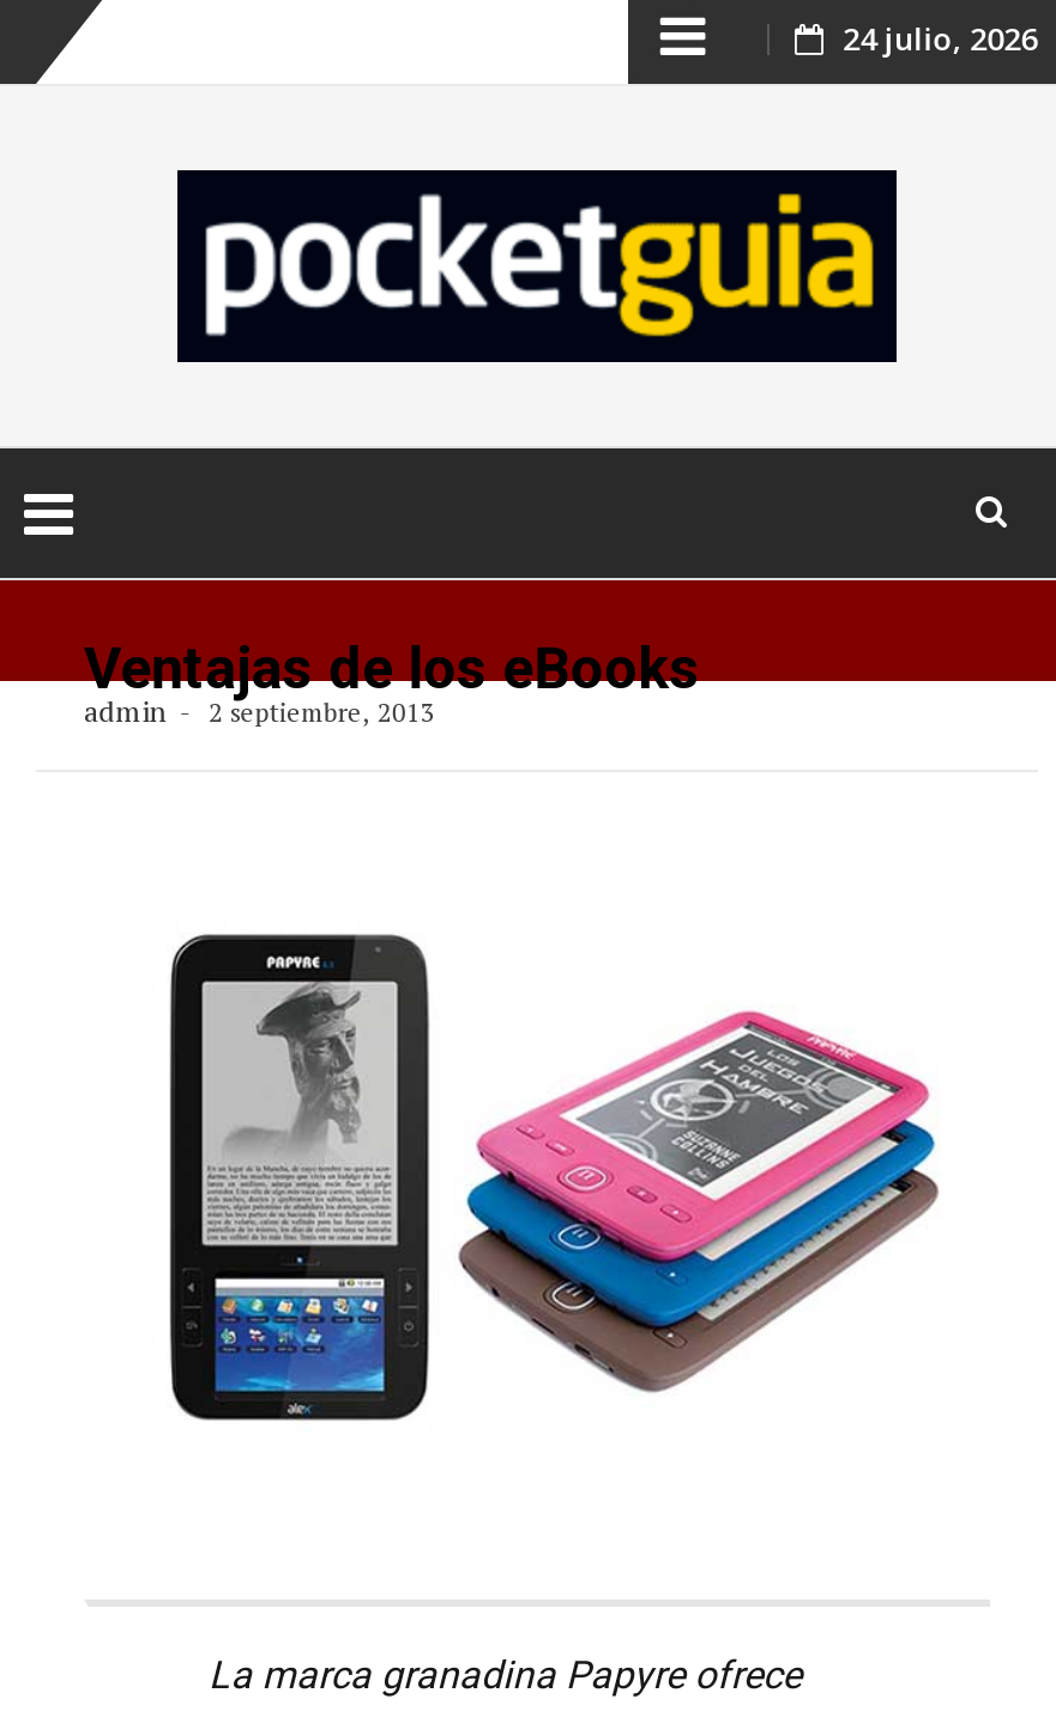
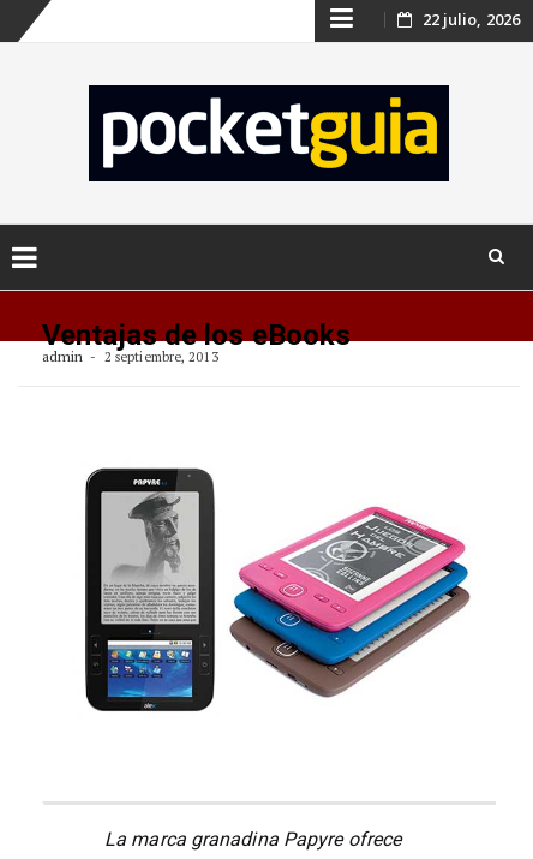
[843,17,1038,60] 24 julio, 2026 -> [422,8,520,30] 22 julio, 2026

